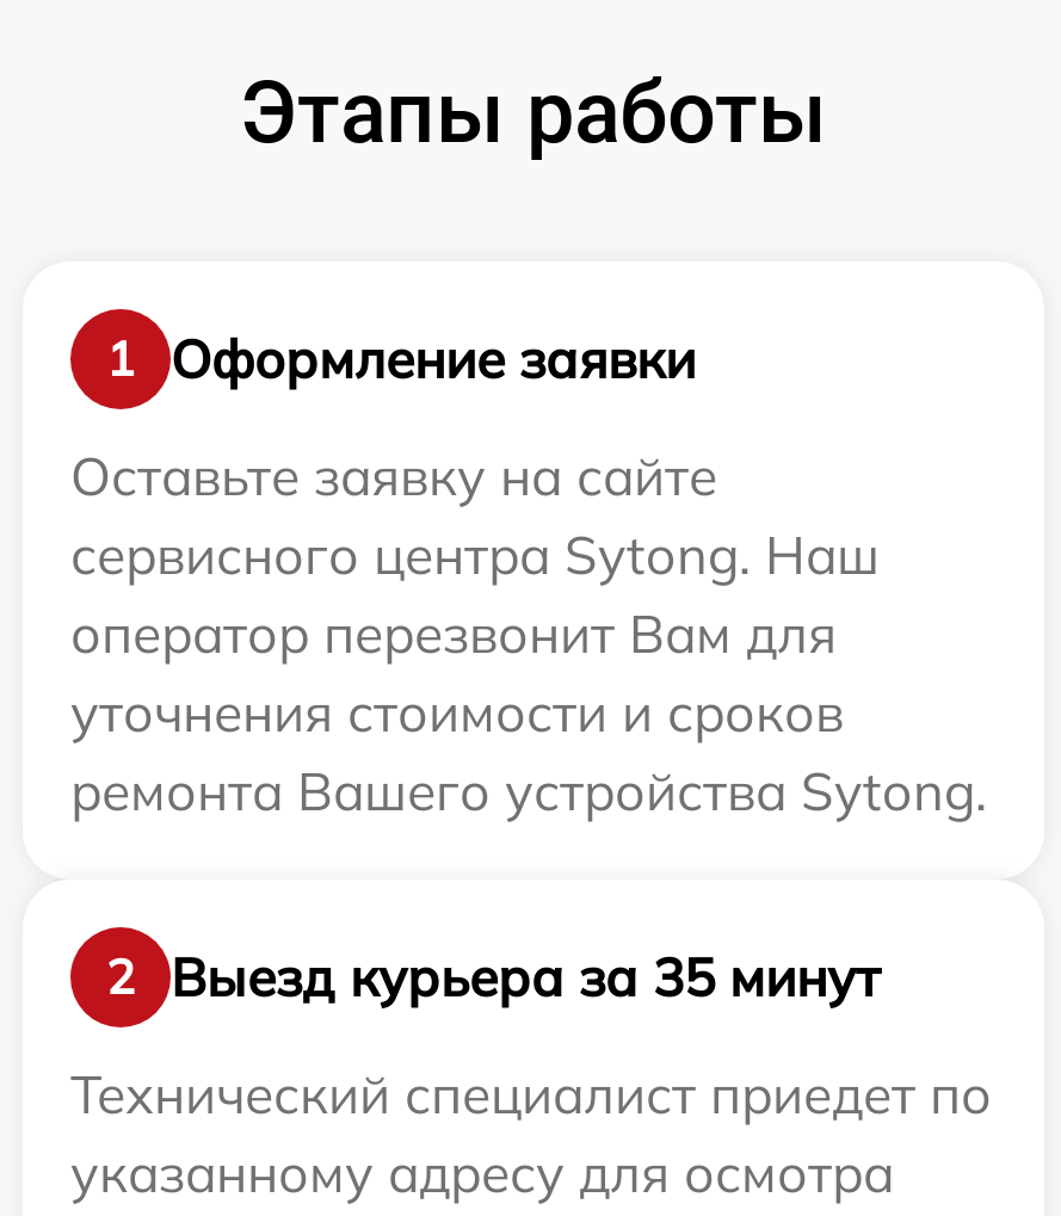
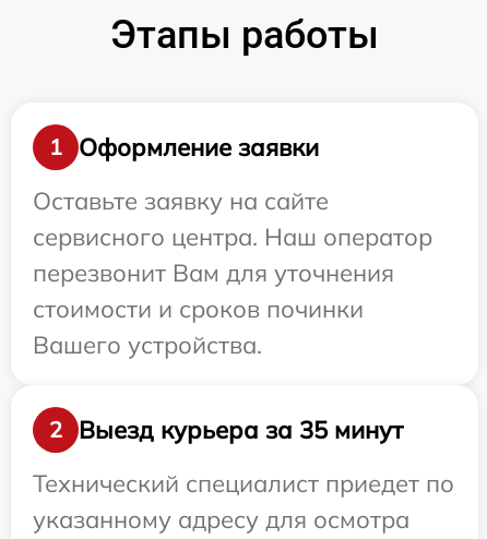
[70,522,987,825] сервисного центра Sytong. Наш | оператор перезвонит Вам для | уточнения стоимости и сроков | ремонта Вашего устройства Sytong. -> [33,222,432,360] сервисного центра. Наш оператор | перезвонит Вам для уточнения | стоимости и сроков починки | Вашего устройства.

